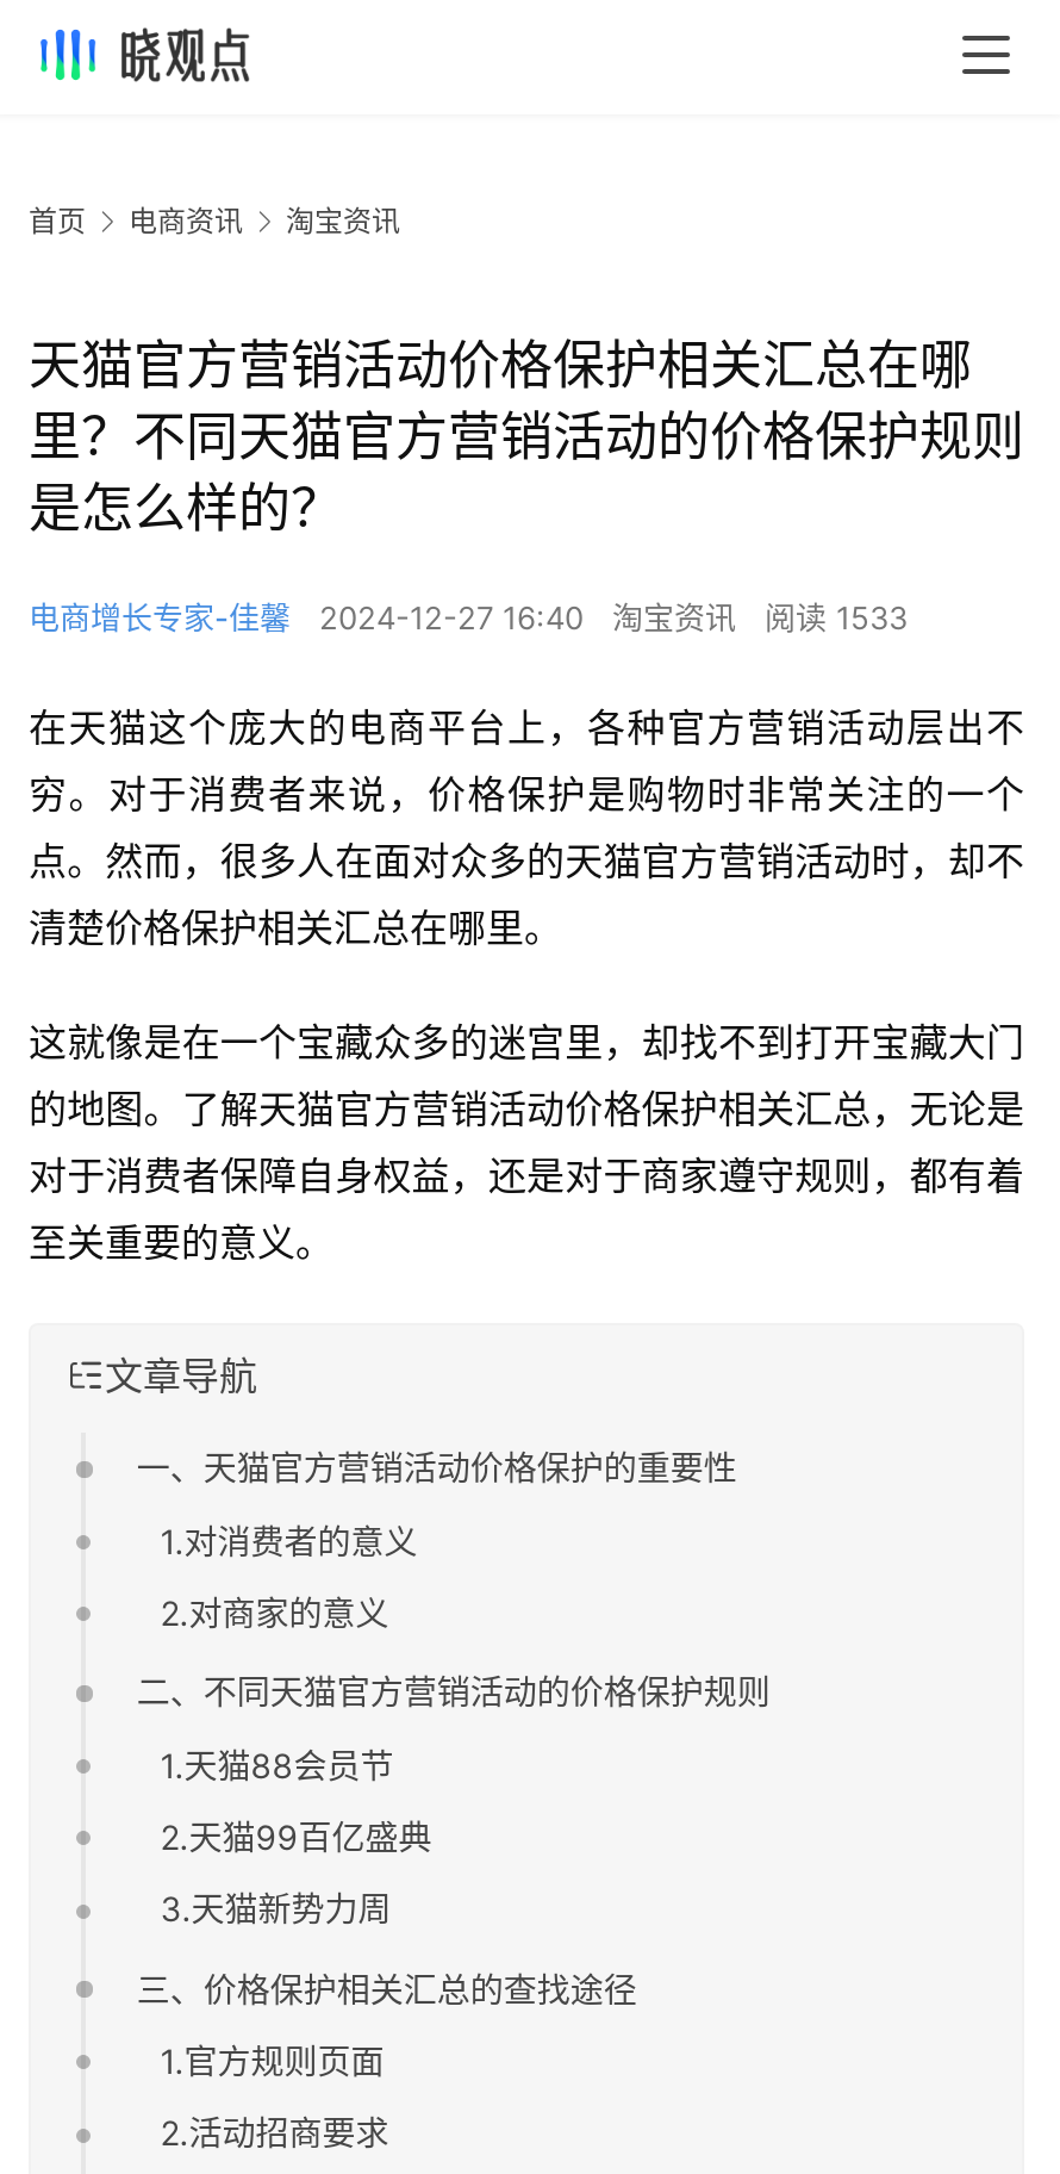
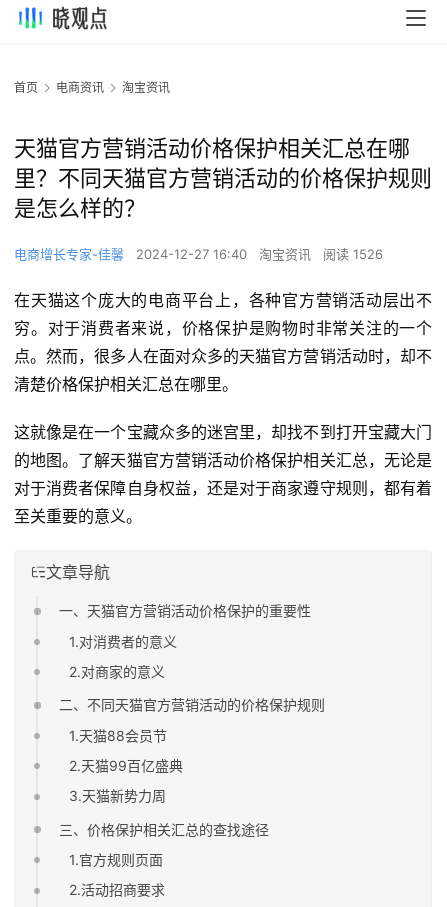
[29,599,908,637] 电商增长专家-佳馨 2024-12-27 16:40 淘宝资讯 阅读 1533 -> [14,246,383,262] 电商增长专家-佳馨 2024-12-27 16:40 淘宝资讯 阅读 1526

